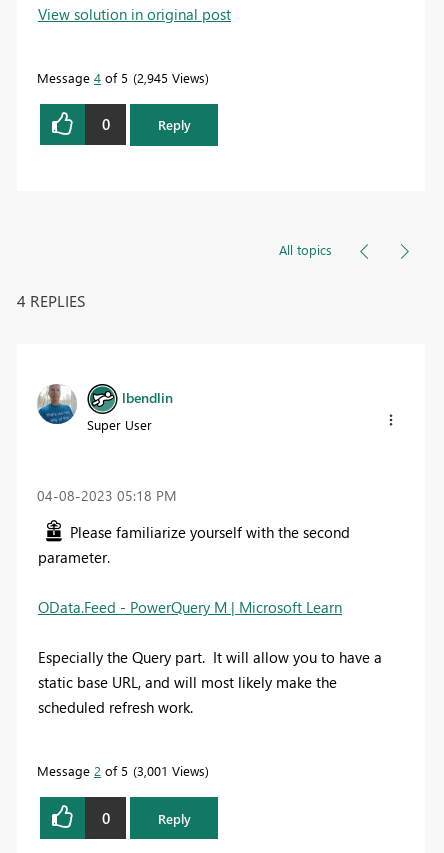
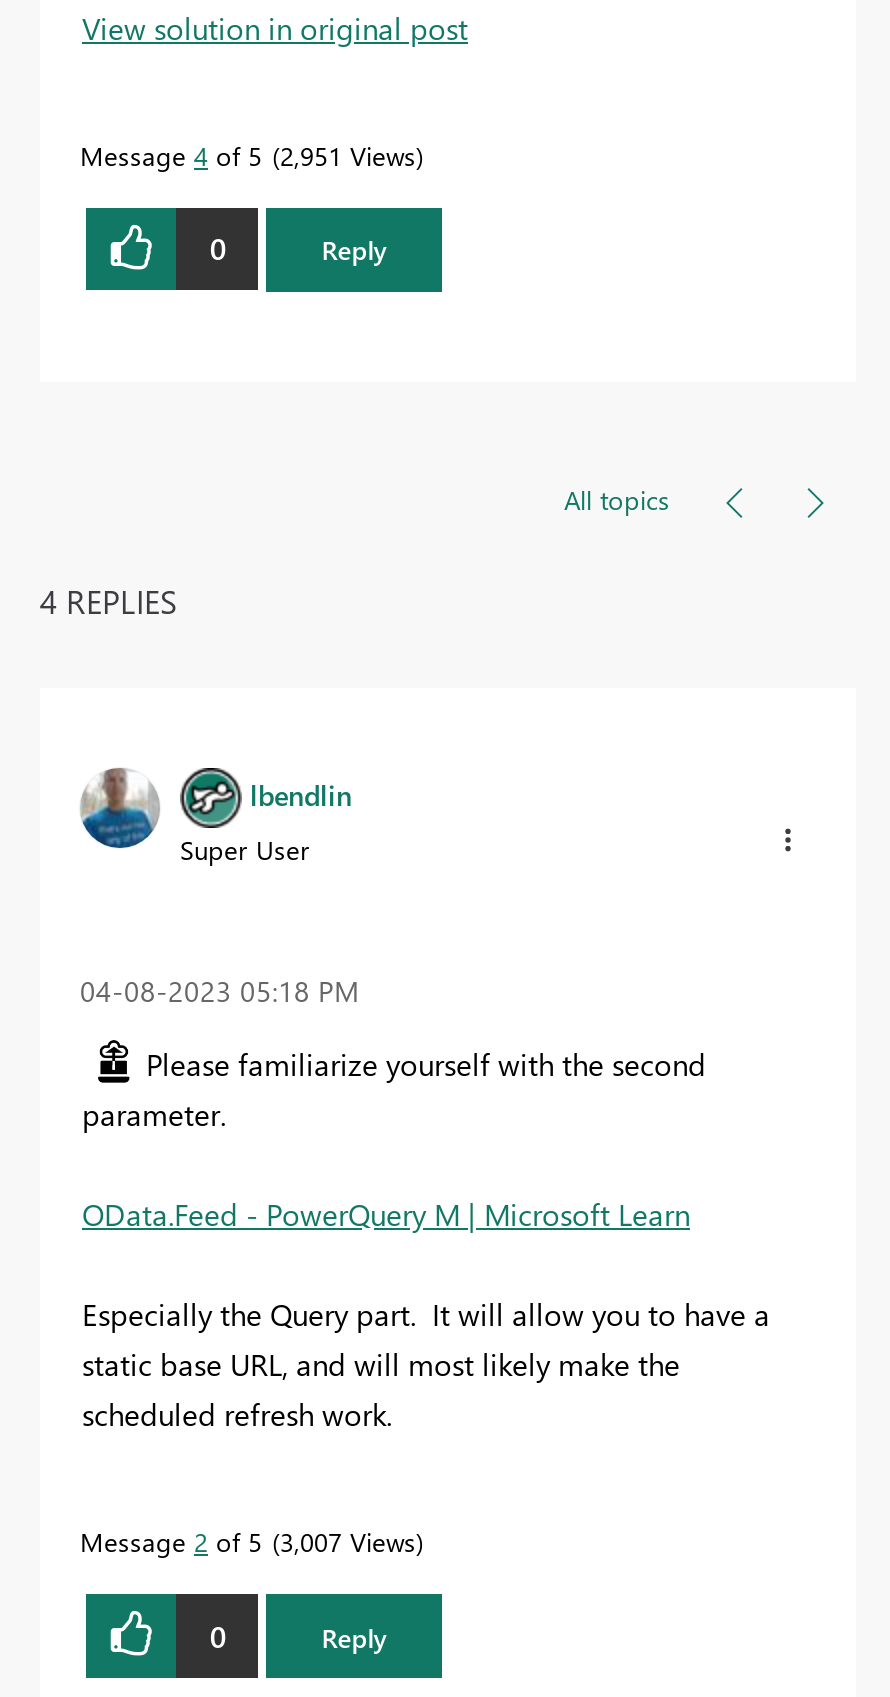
[37,69,205,86] Message 4 of 5 2,945 Views -> [80,138,416,172] Message 4 of 5 2,951 Views
[37,762,205,779] Message 2 of 5 3,001 Views -> [80,1524,416,1558] Message 2 of 5 3,007 Views

